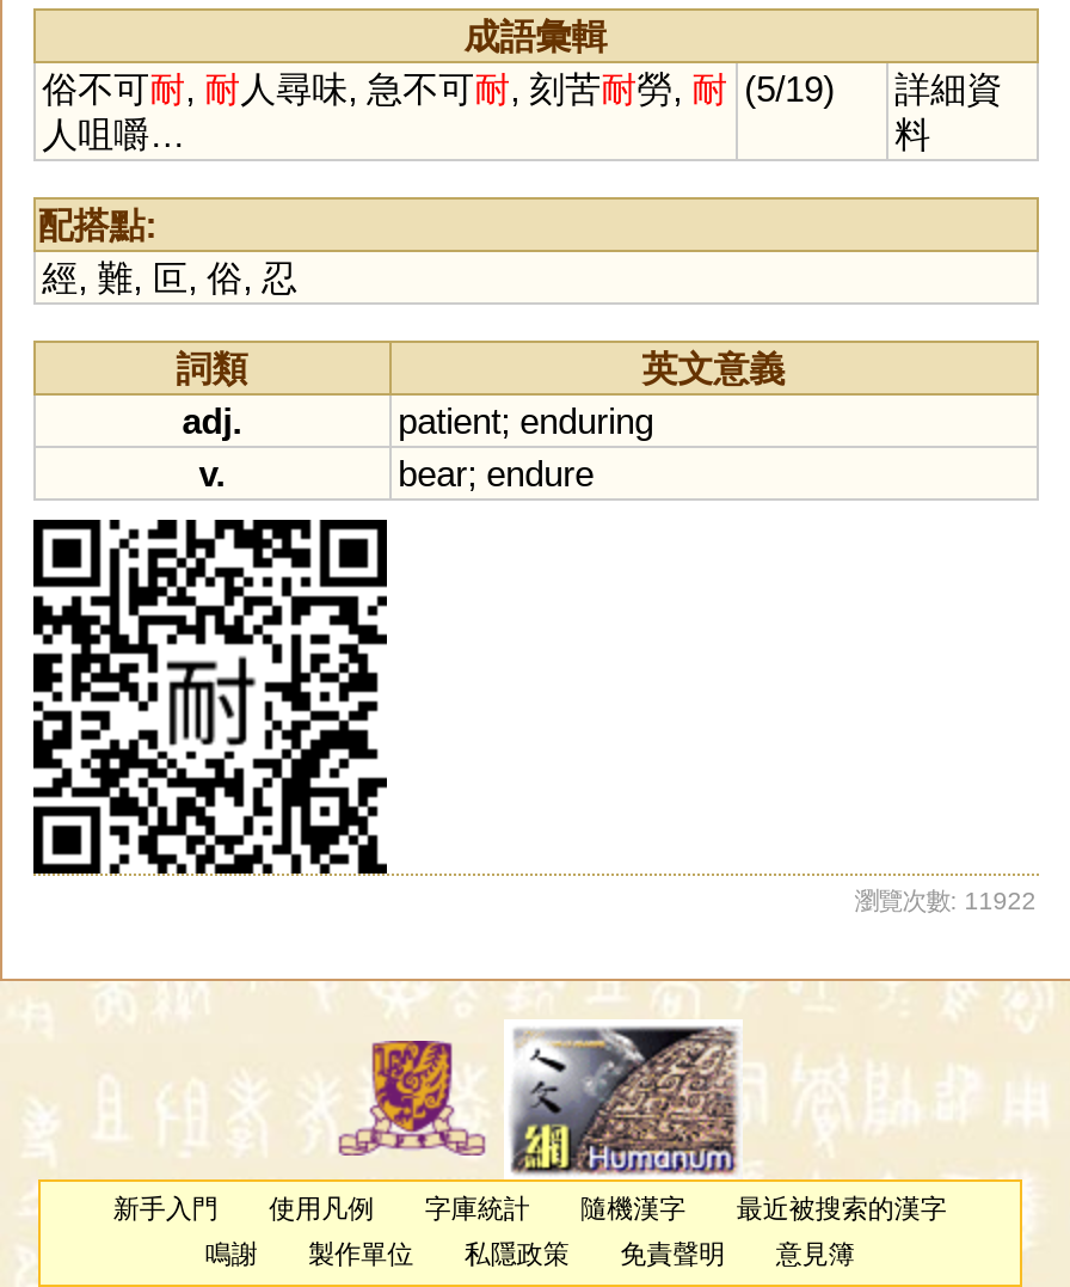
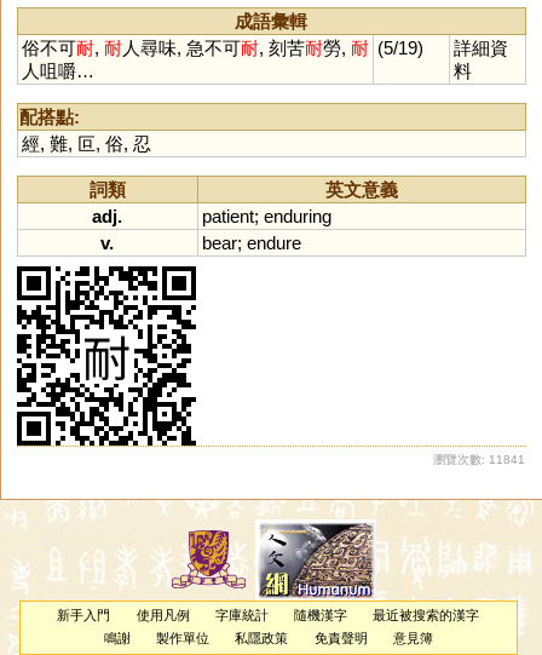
[854,887,1036,913] 瀏覽次數: 11922 -> [433,452,525,466] 瀏覽次數: 11841

